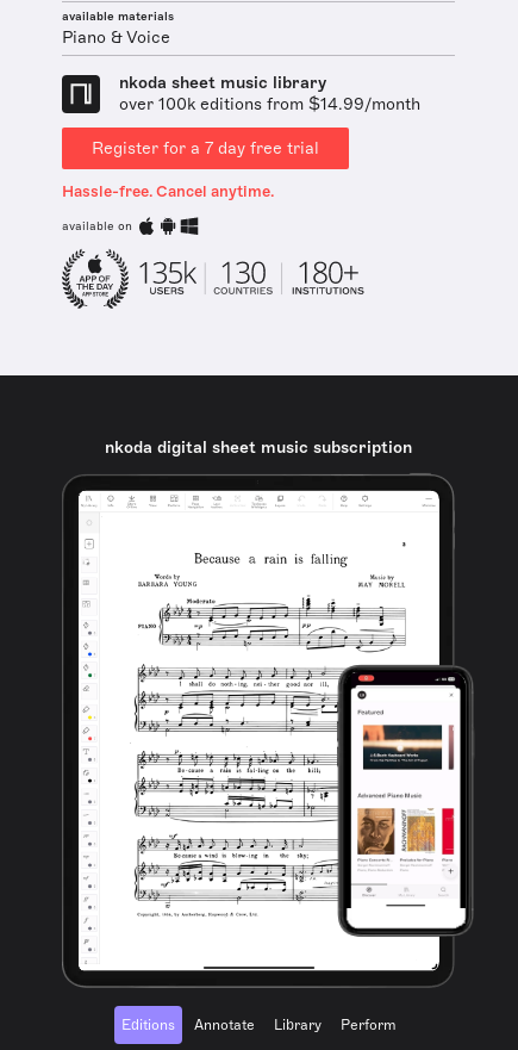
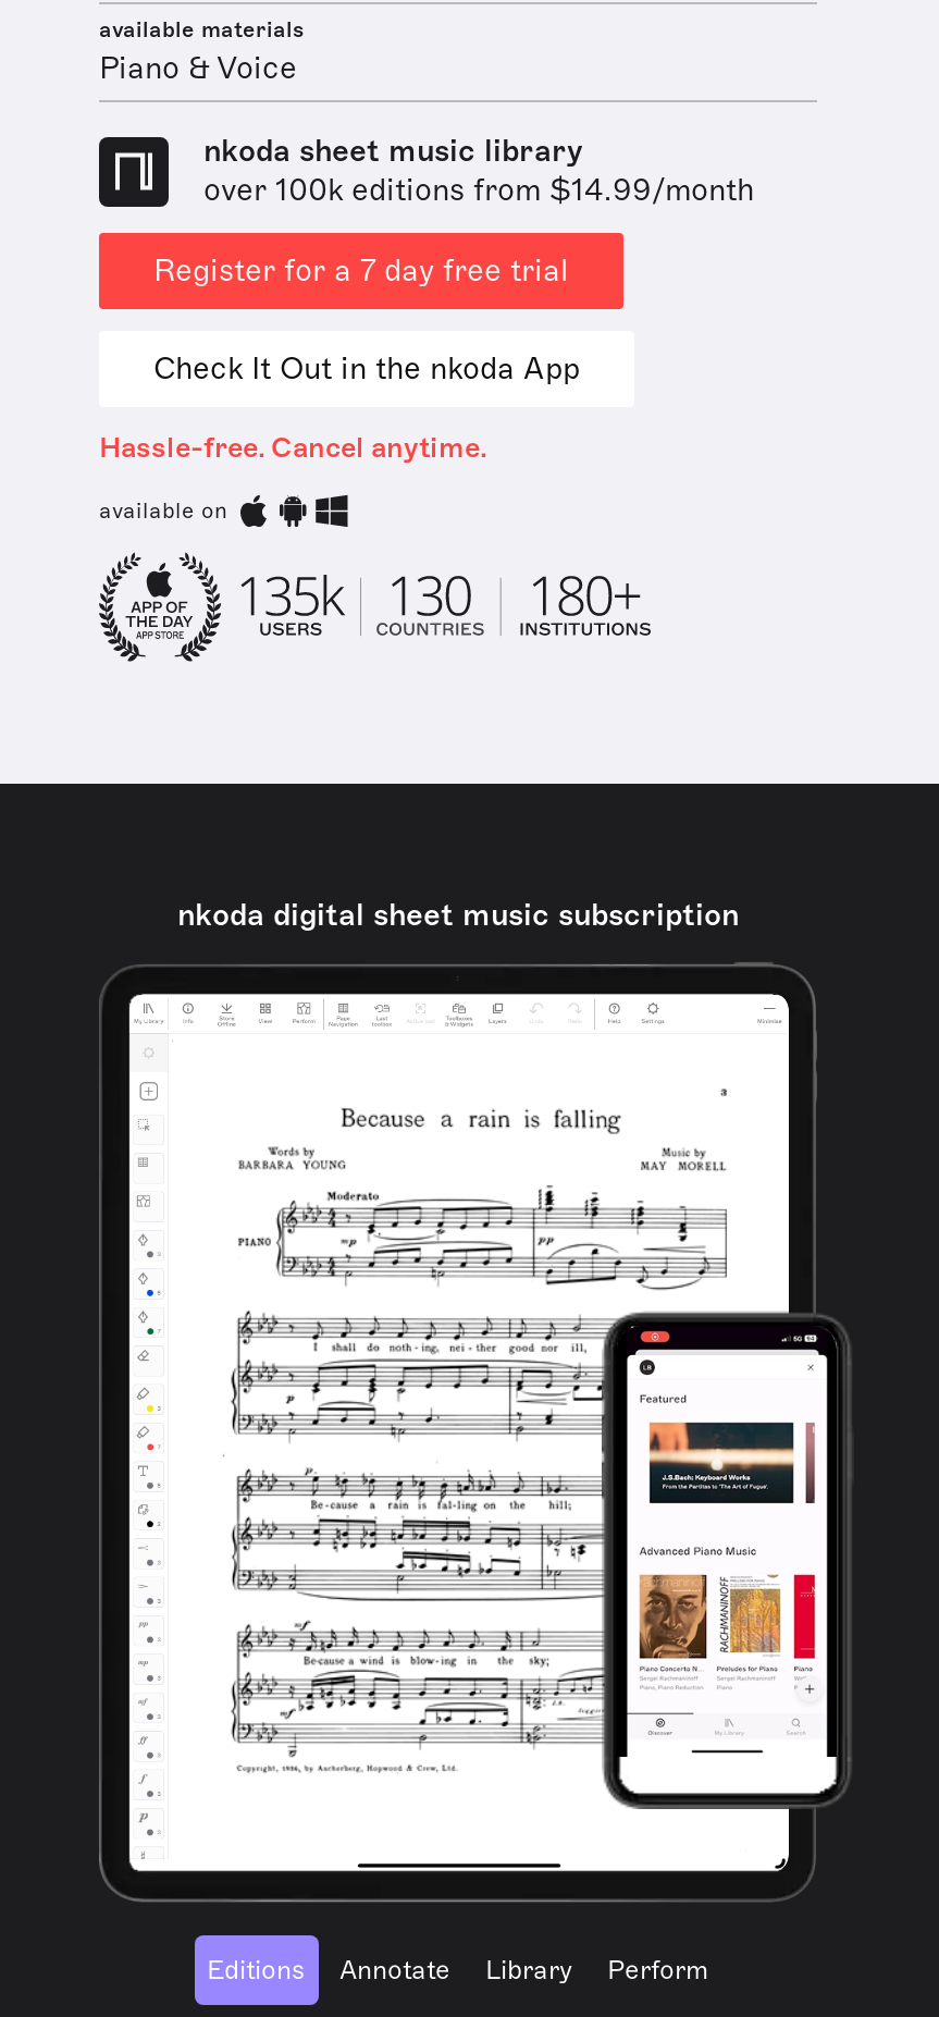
none -> [153,350,580,388] Check It Out in the nkoda App

